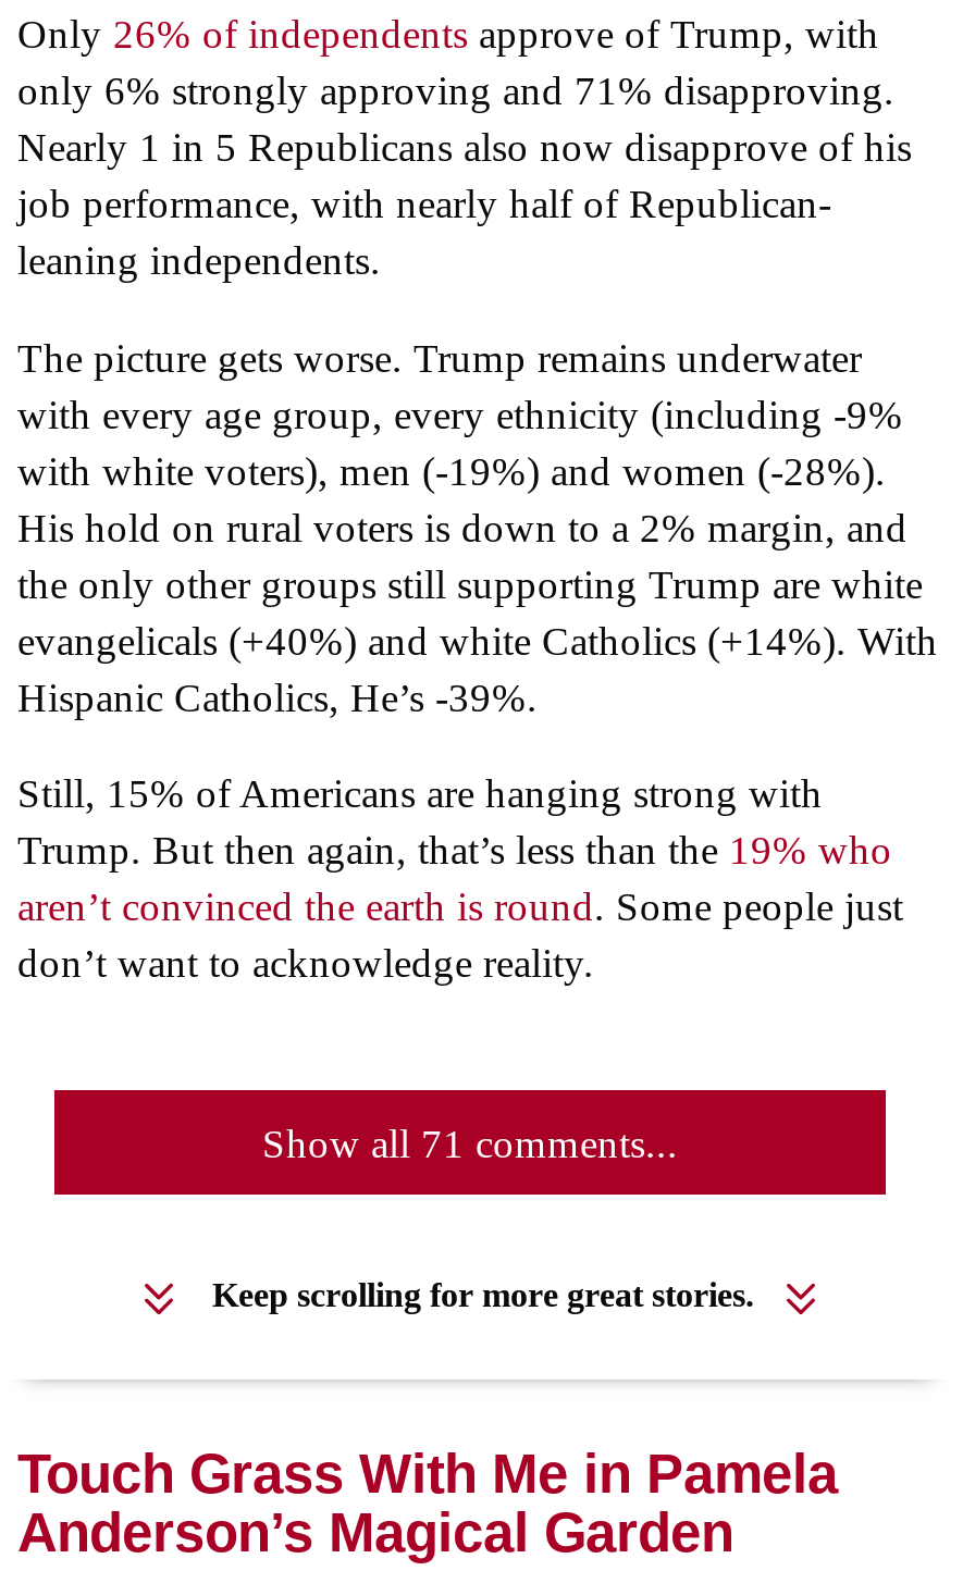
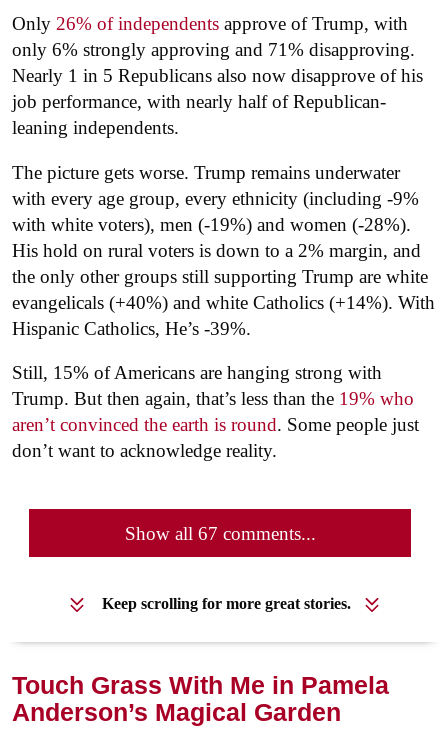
[262,1121,678,1166] Show all 71 comments... -> [124,523,315,544] Show all 67 comments...

